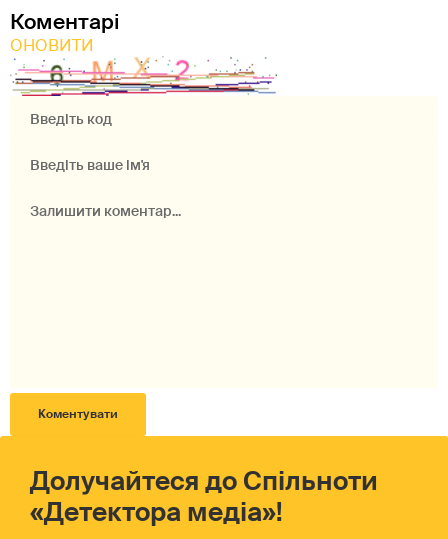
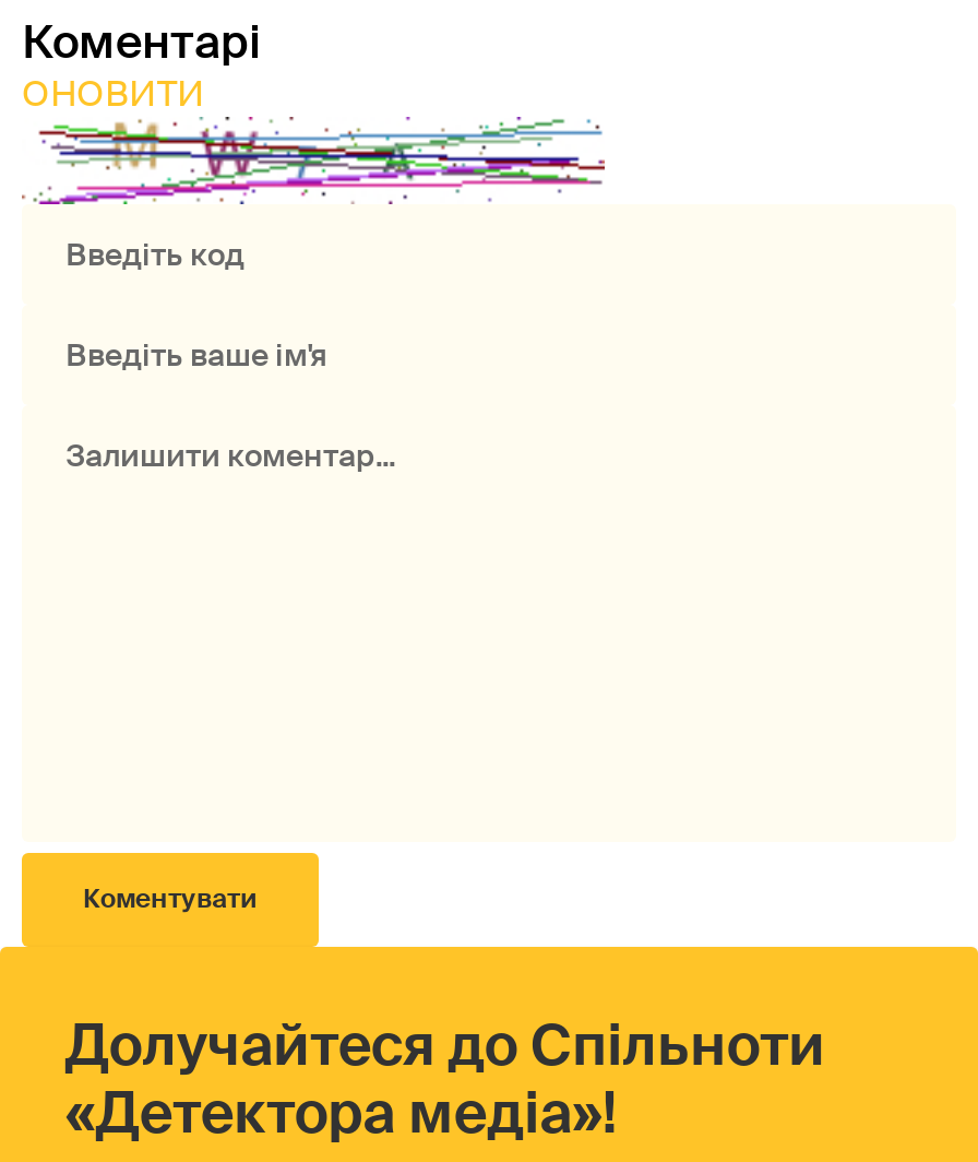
[10,57,277,97] [image] -> [22,115,607,206] [image]

